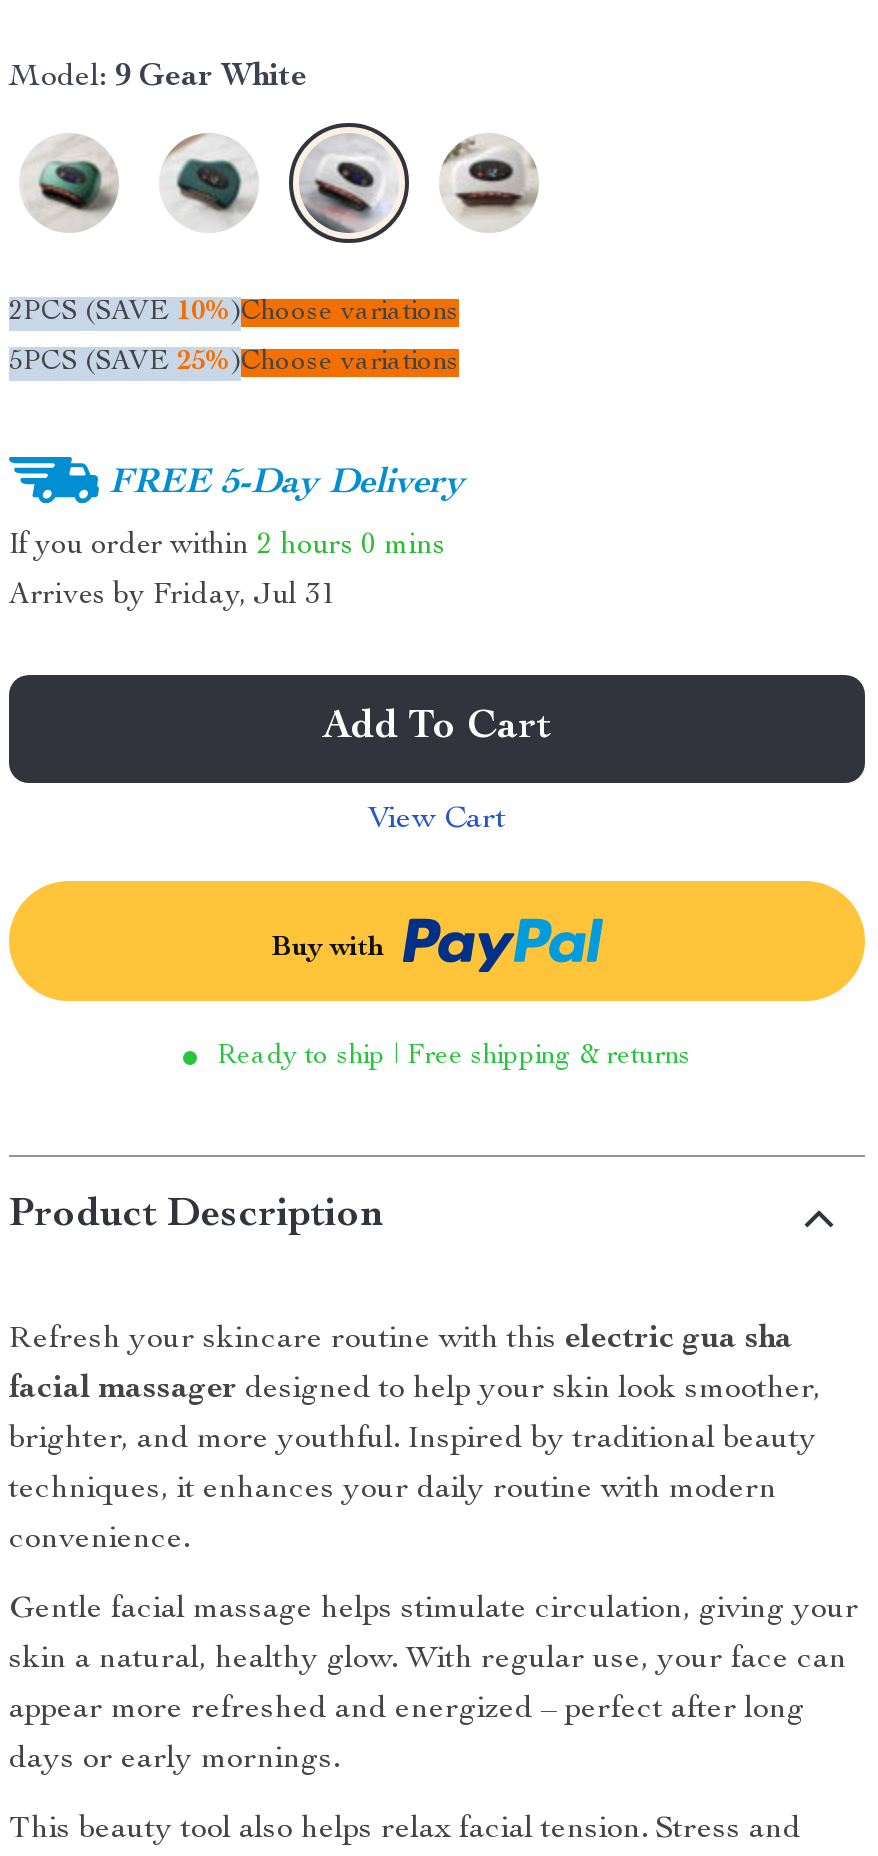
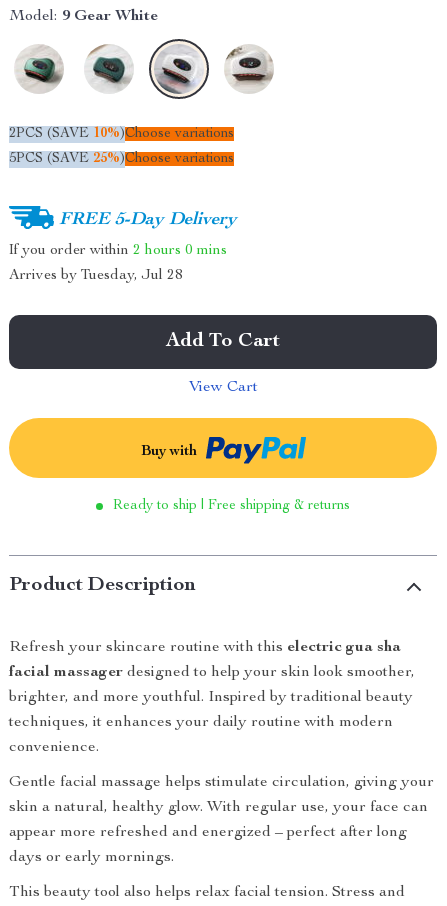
[9,581,337,611] Arrives by Friday, Jul 31 -> [9,268,183,283] Arrives by Tuesday, Jul 28

